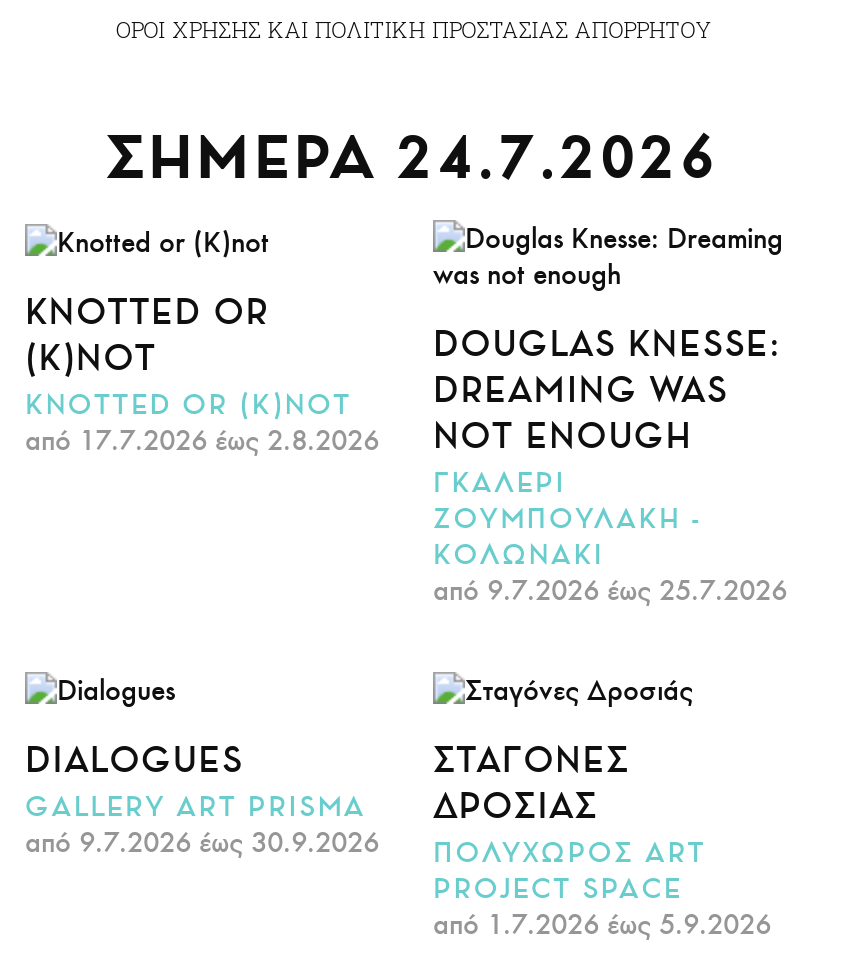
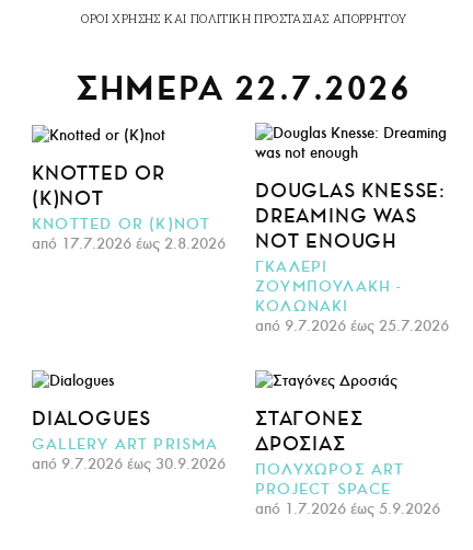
[106,120,720,194] ΣΗΜΕΡΑ 24.7.2026 -> [76,68,412,108] ΣΗΜΕΡΑ 22.7.2026

